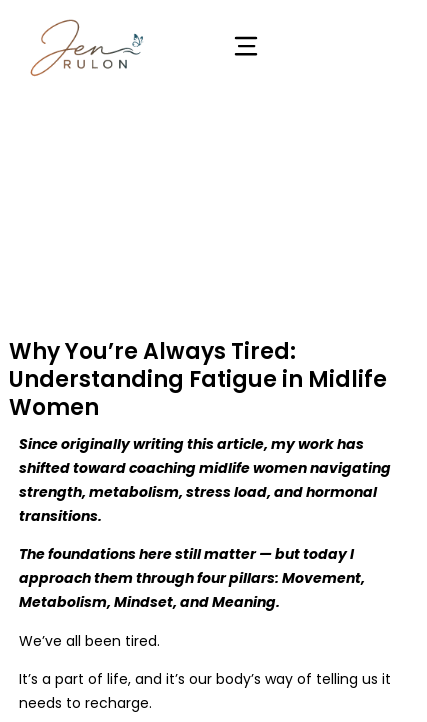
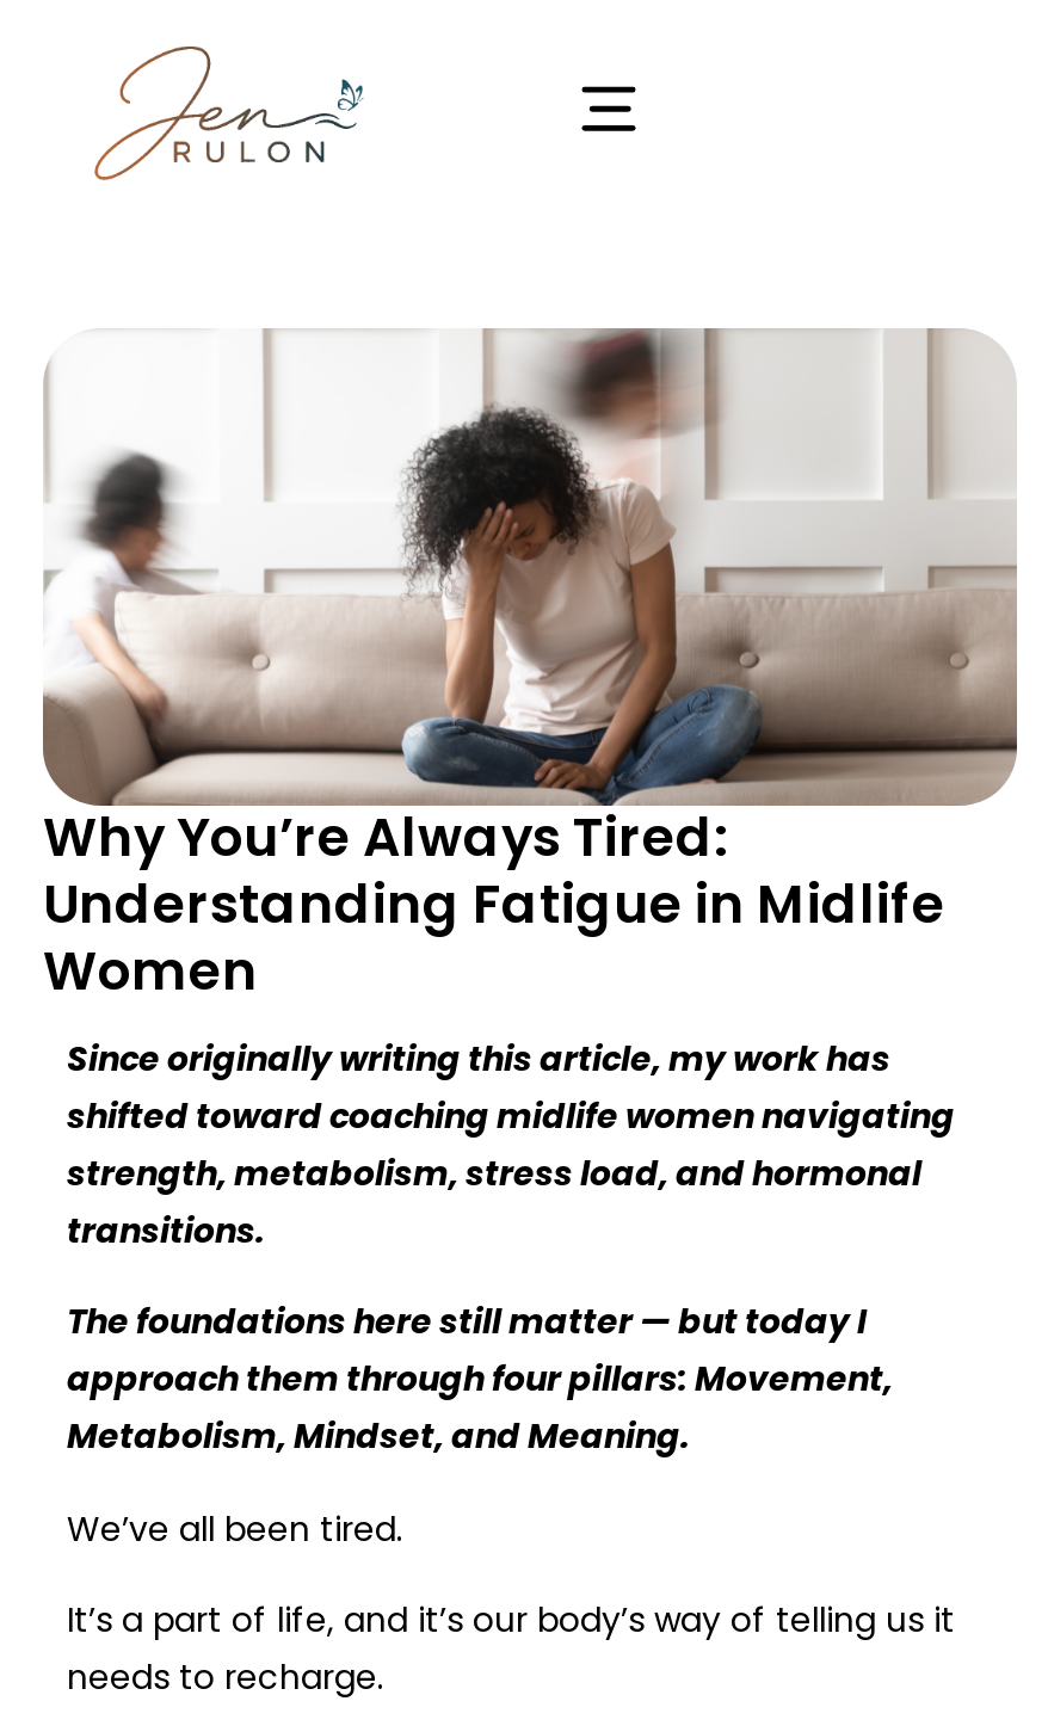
none -> [41,326,1019,808] [image]

